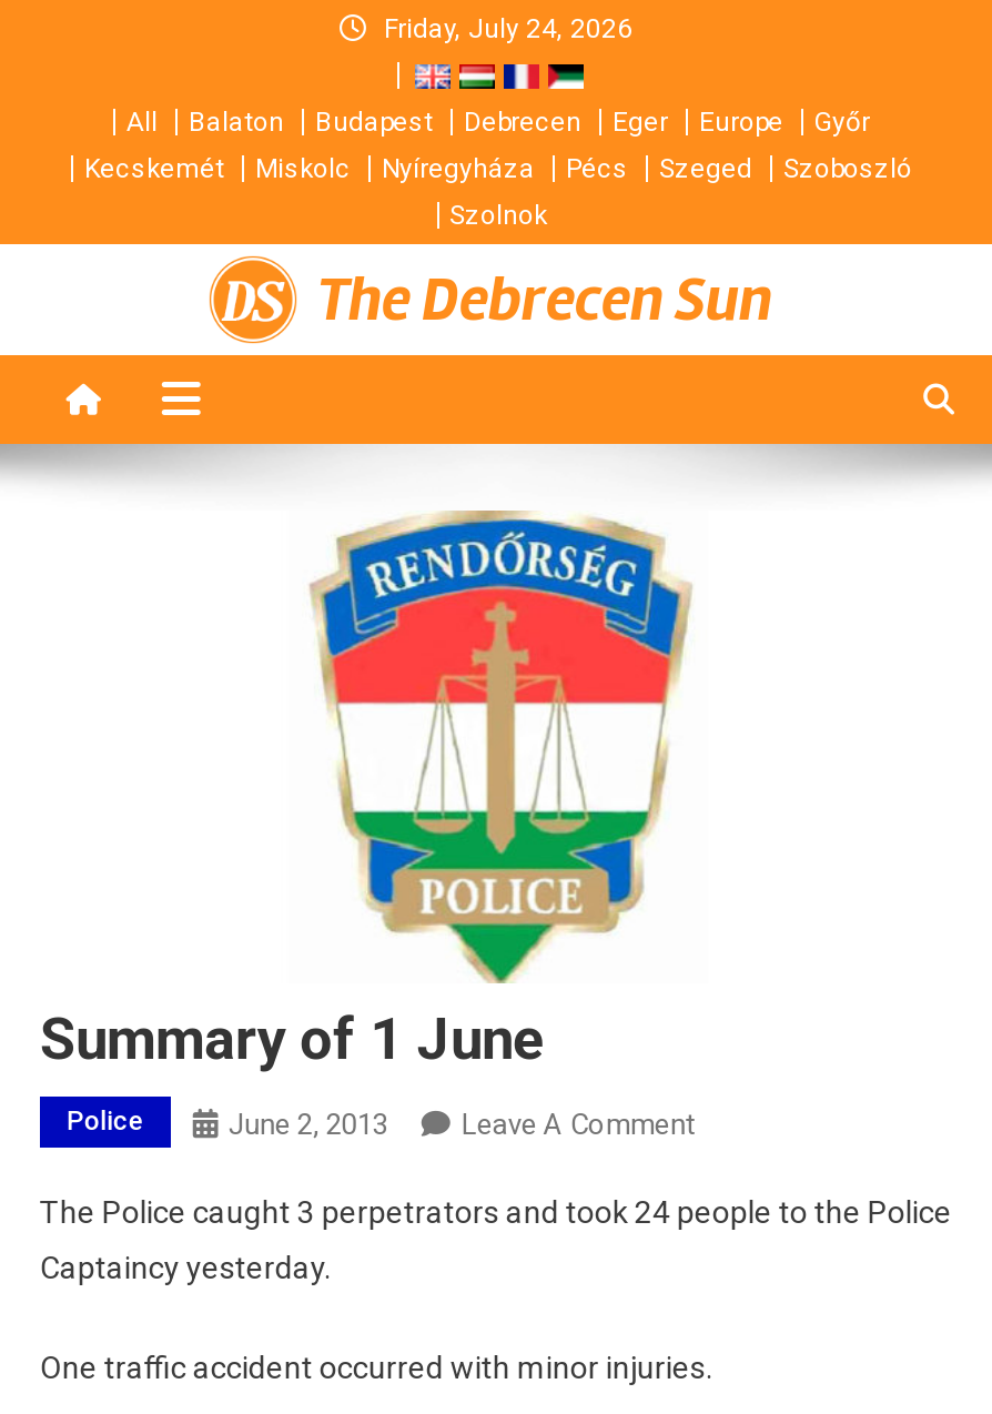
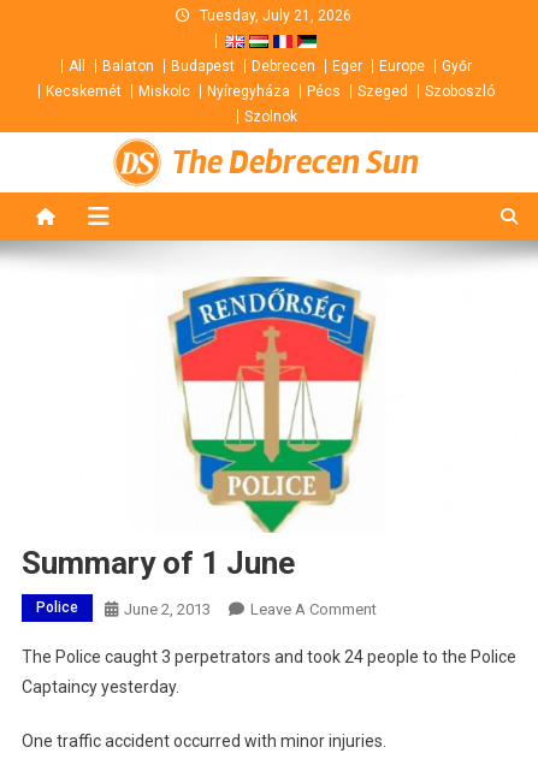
[384,13,632,44] Friday, July 24, 2026 -> [200,7,351,24] Tuesday, July 21, 2026

